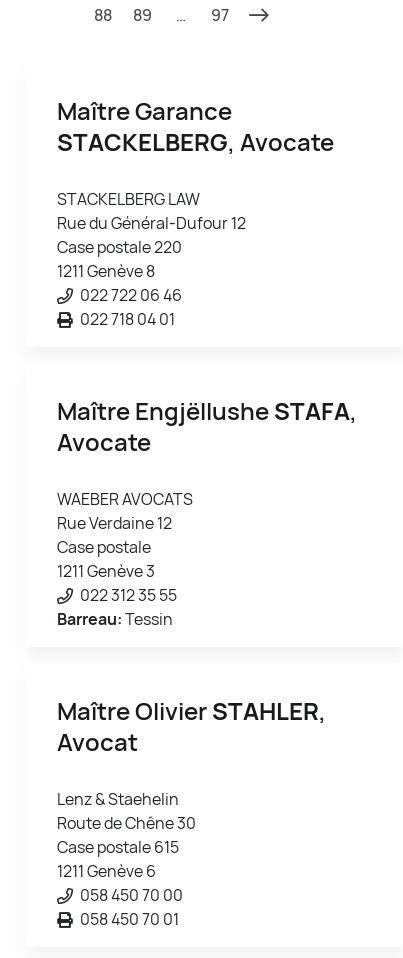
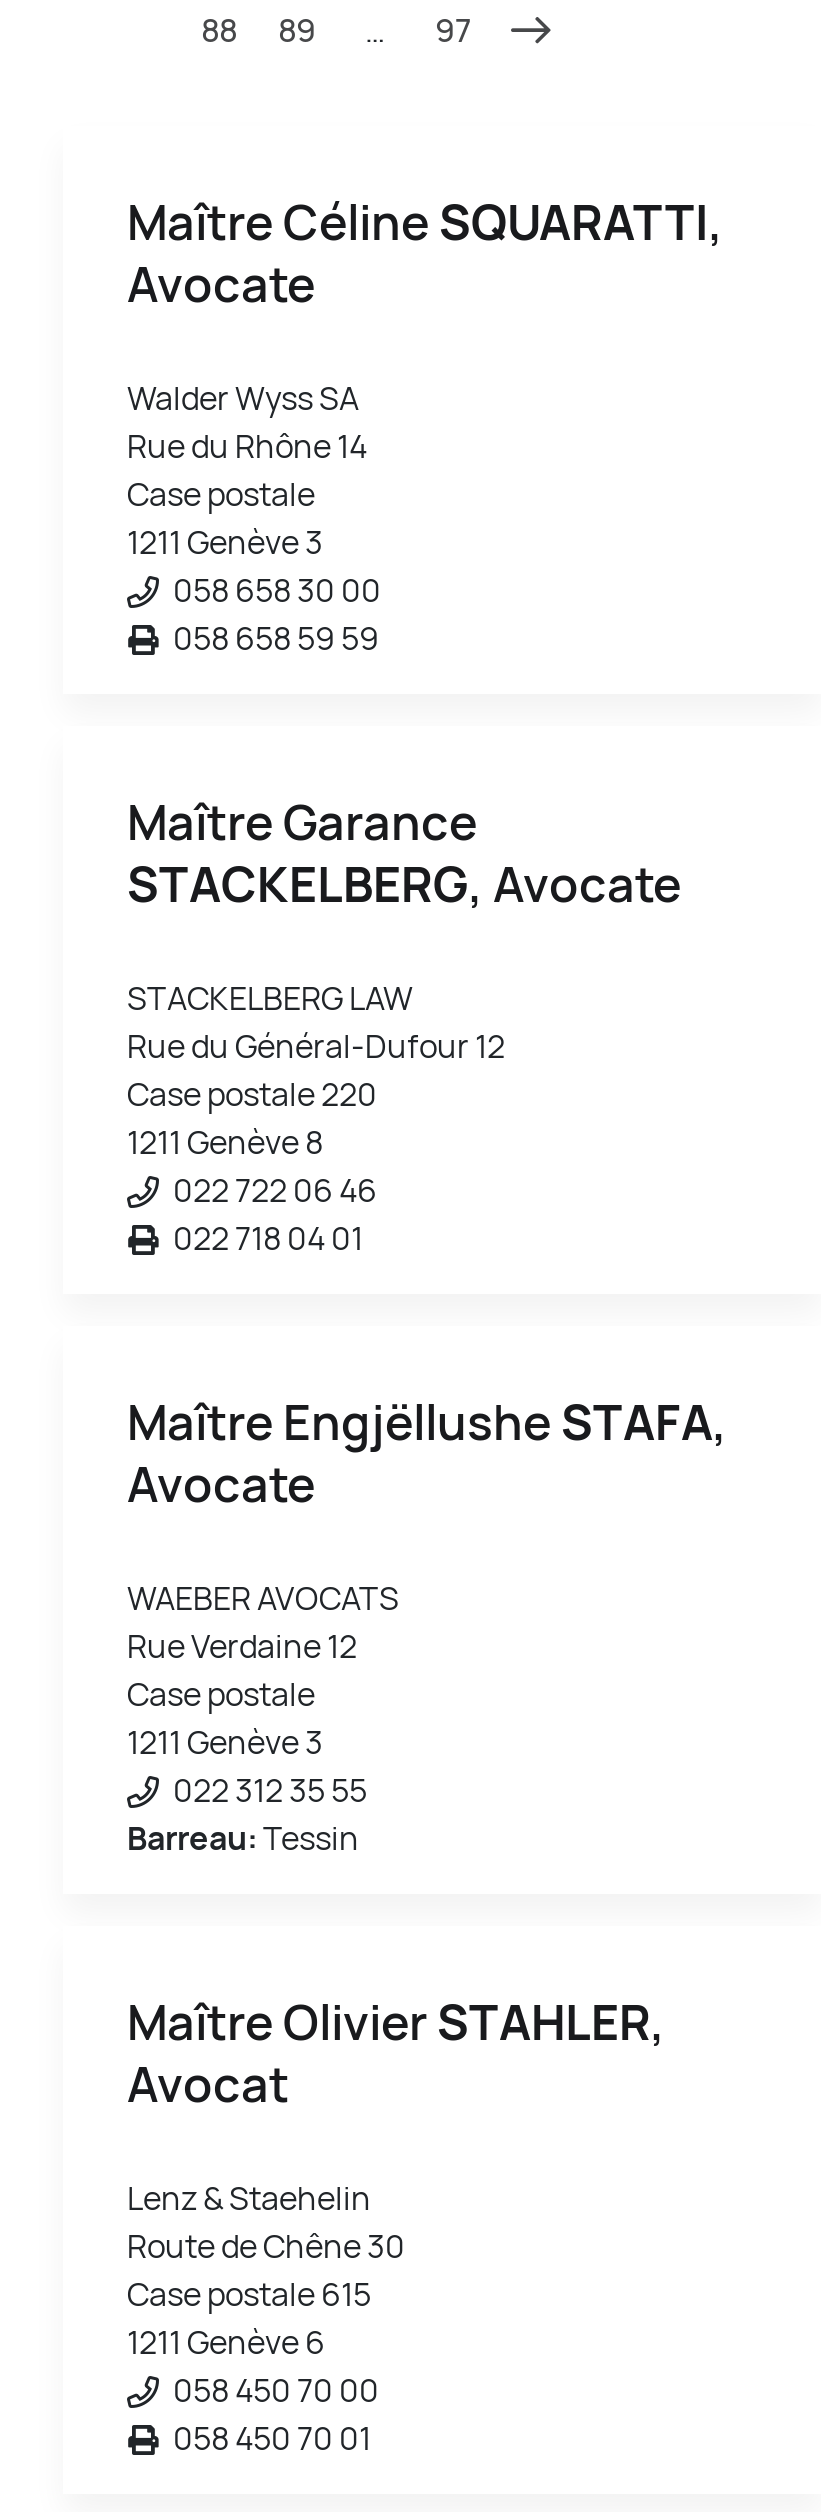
none -> [127,188,723,660] Maître Céline SQUARATTI, | Avocate | Walder Wyss SA | Rue du Rhône 14 | Case postale | 1211 Genève 3 | 058 658 30 00 | 058 658 59 59

